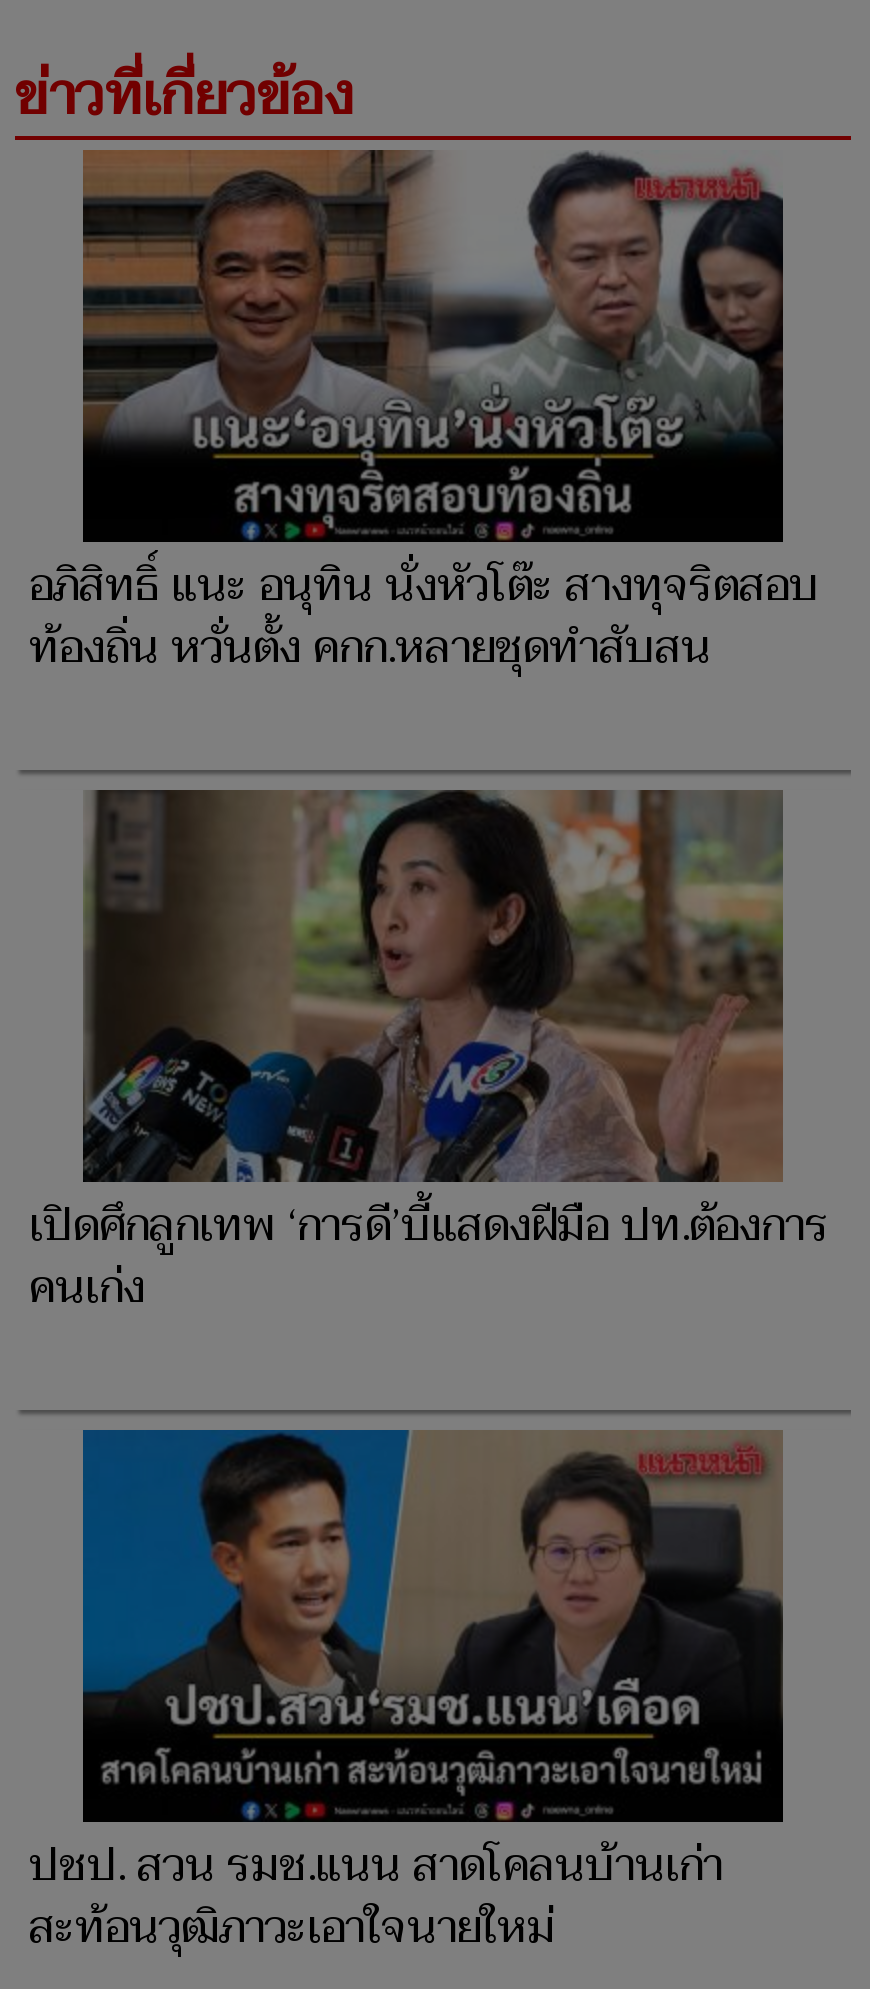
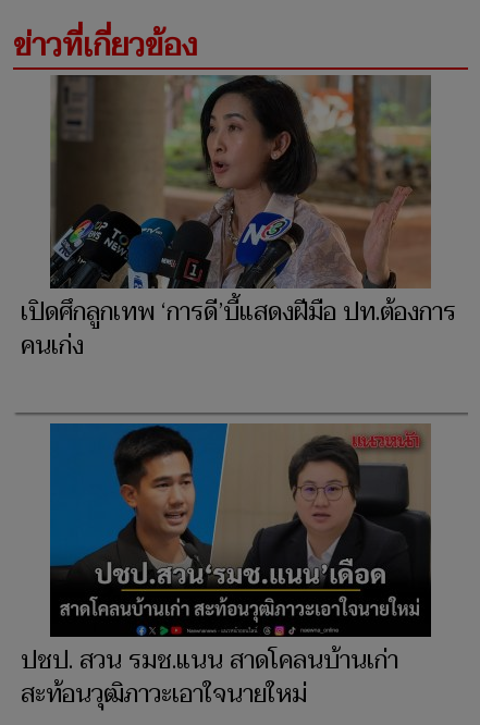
[29,148,819,685] [image] | อภิสิทธิ์ แนะ อนุทิน นั่งหัวโต๊ะ สางทุจริตสอบ | ท้องถิ่น หวั่นตั้ง คกก.หลายชุดทำสับสน -> none

